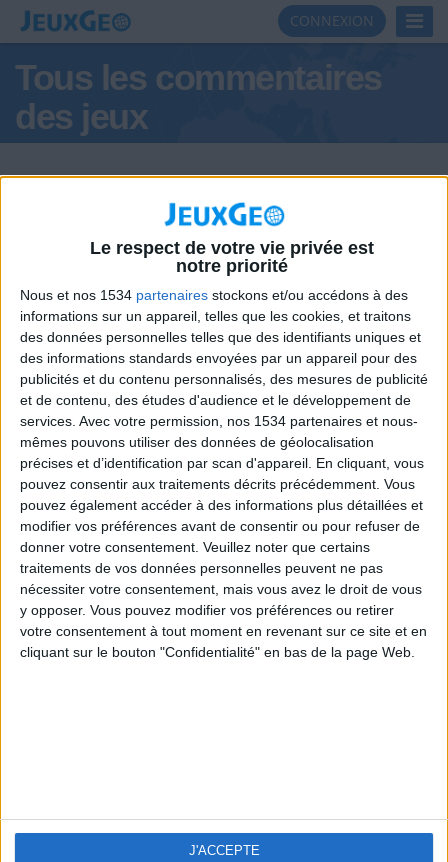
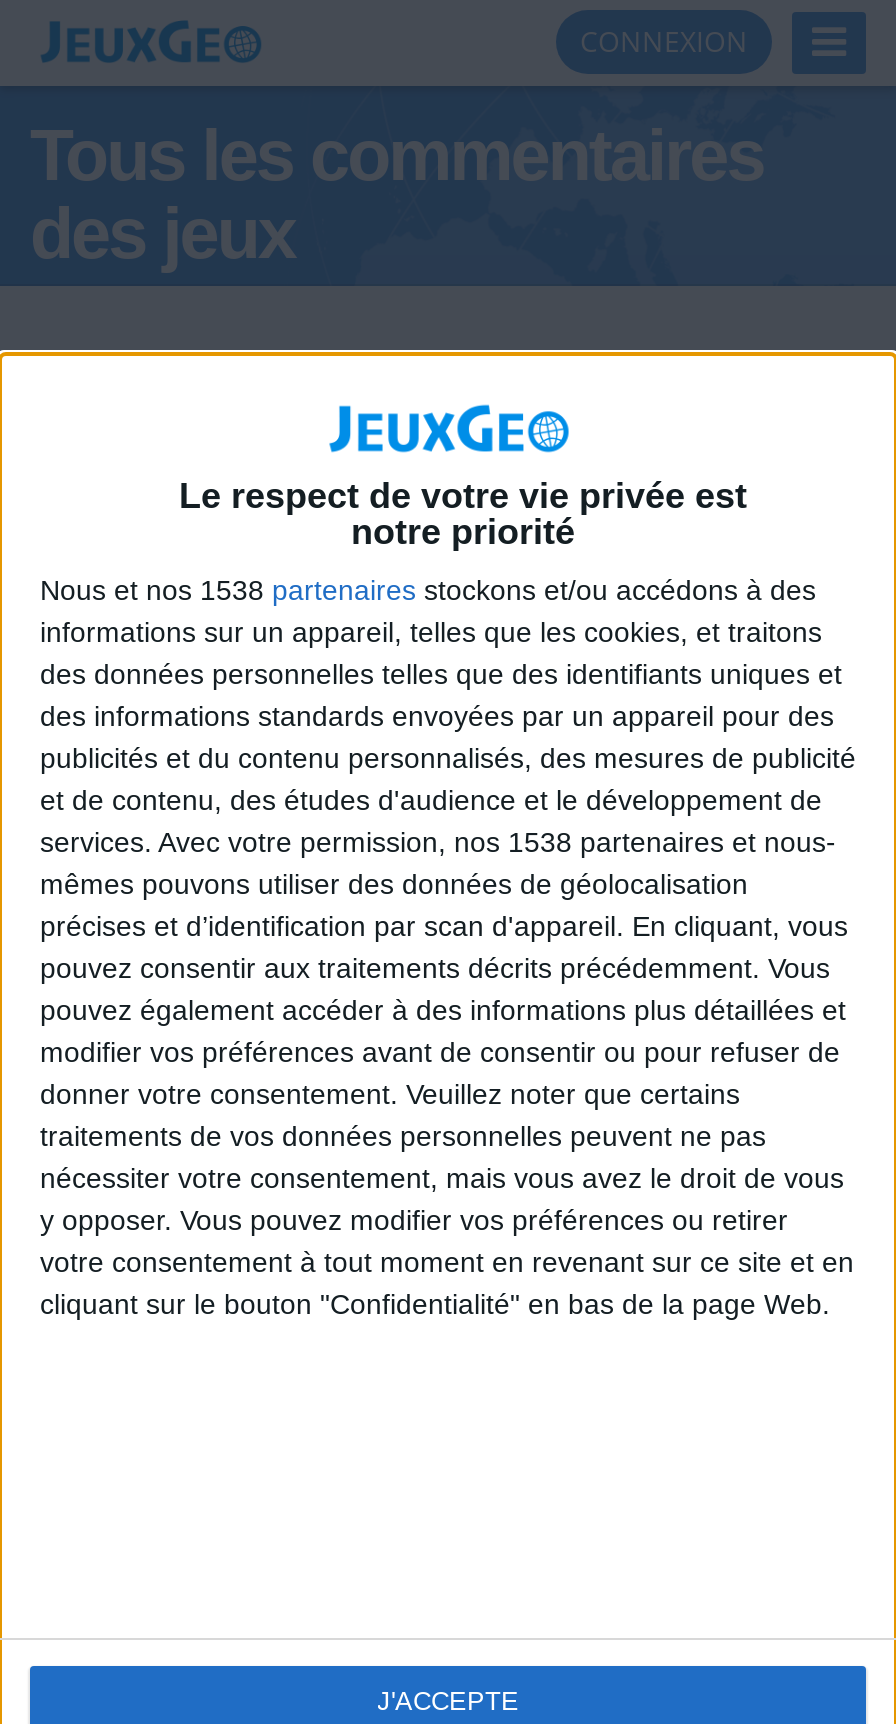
[20,287,408,303] Nous et nos 1534 partenaires stockons et/ou accédons à des -> [40,573,816,605] Nous et nos 1538 partenaires stockons et/ou accédons à des
[20,413,418,429] services. Avec votre permission, nos 1534 partenaires et nous- -> [40,825,836,857] services. Avec votre permission, nos 1538 partenaires et nous-

